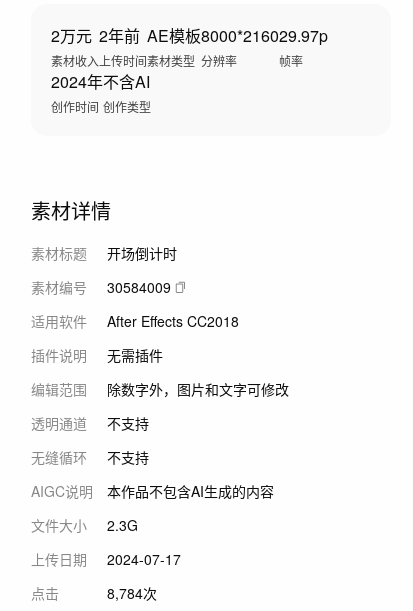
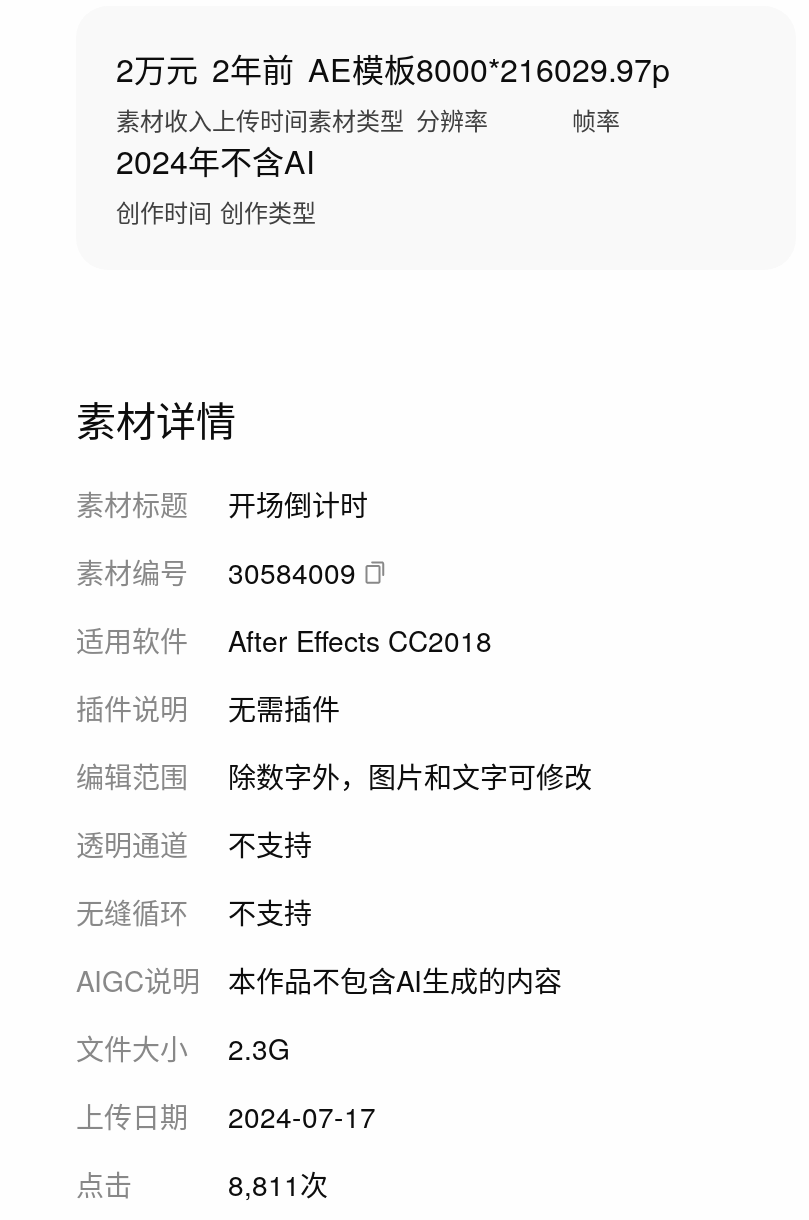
[107,582,157,602] 8,784次 -> [228,1163,328,1203] 8,811次

